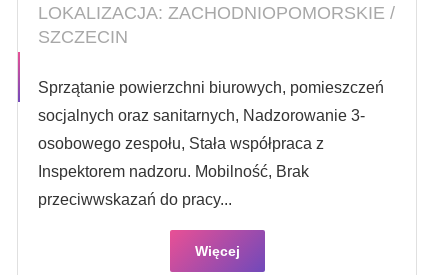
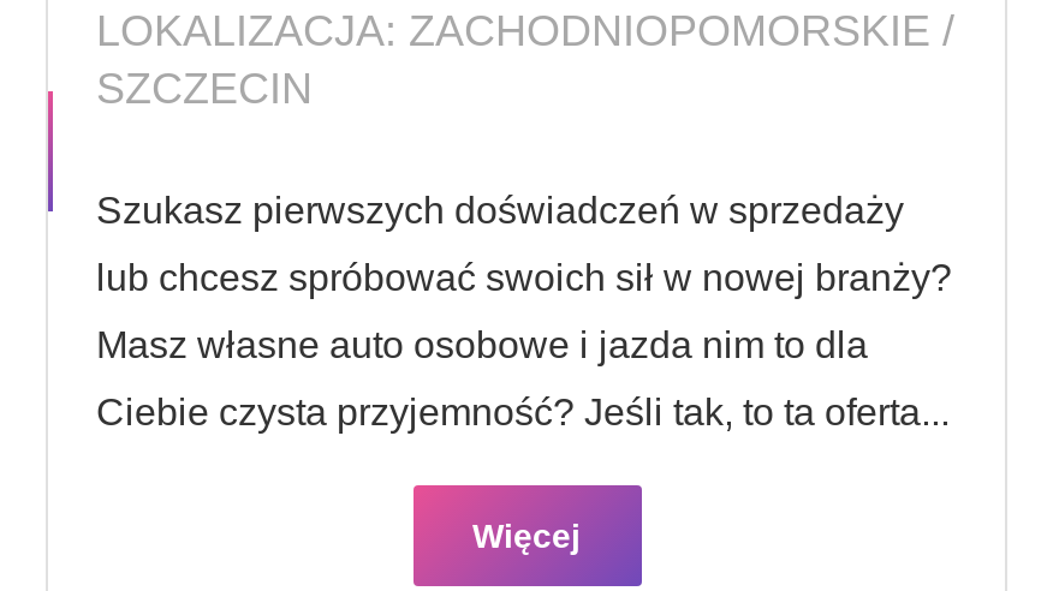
[38,79,384,208] Sprzątanie powierzchni biurowych, pomieszczeń | socjalnych oraz sanitarnych, Nadzorowanie 3- | osobowego zespołu, Stała współpraca z | Inspektorem nadzoru. Mobilność, Brak | przeciwwskazań do pracy... -> [96,190,952,432] Szukasz pierwszych doświadczeń w sprzedaży | lub chcesz spróbować swoich sił w nowej branży? | Masz własne auto osobowe i jazda nim to dla | Ciebie czysta przyjemność? Jeśli tak, to ta oferta...

